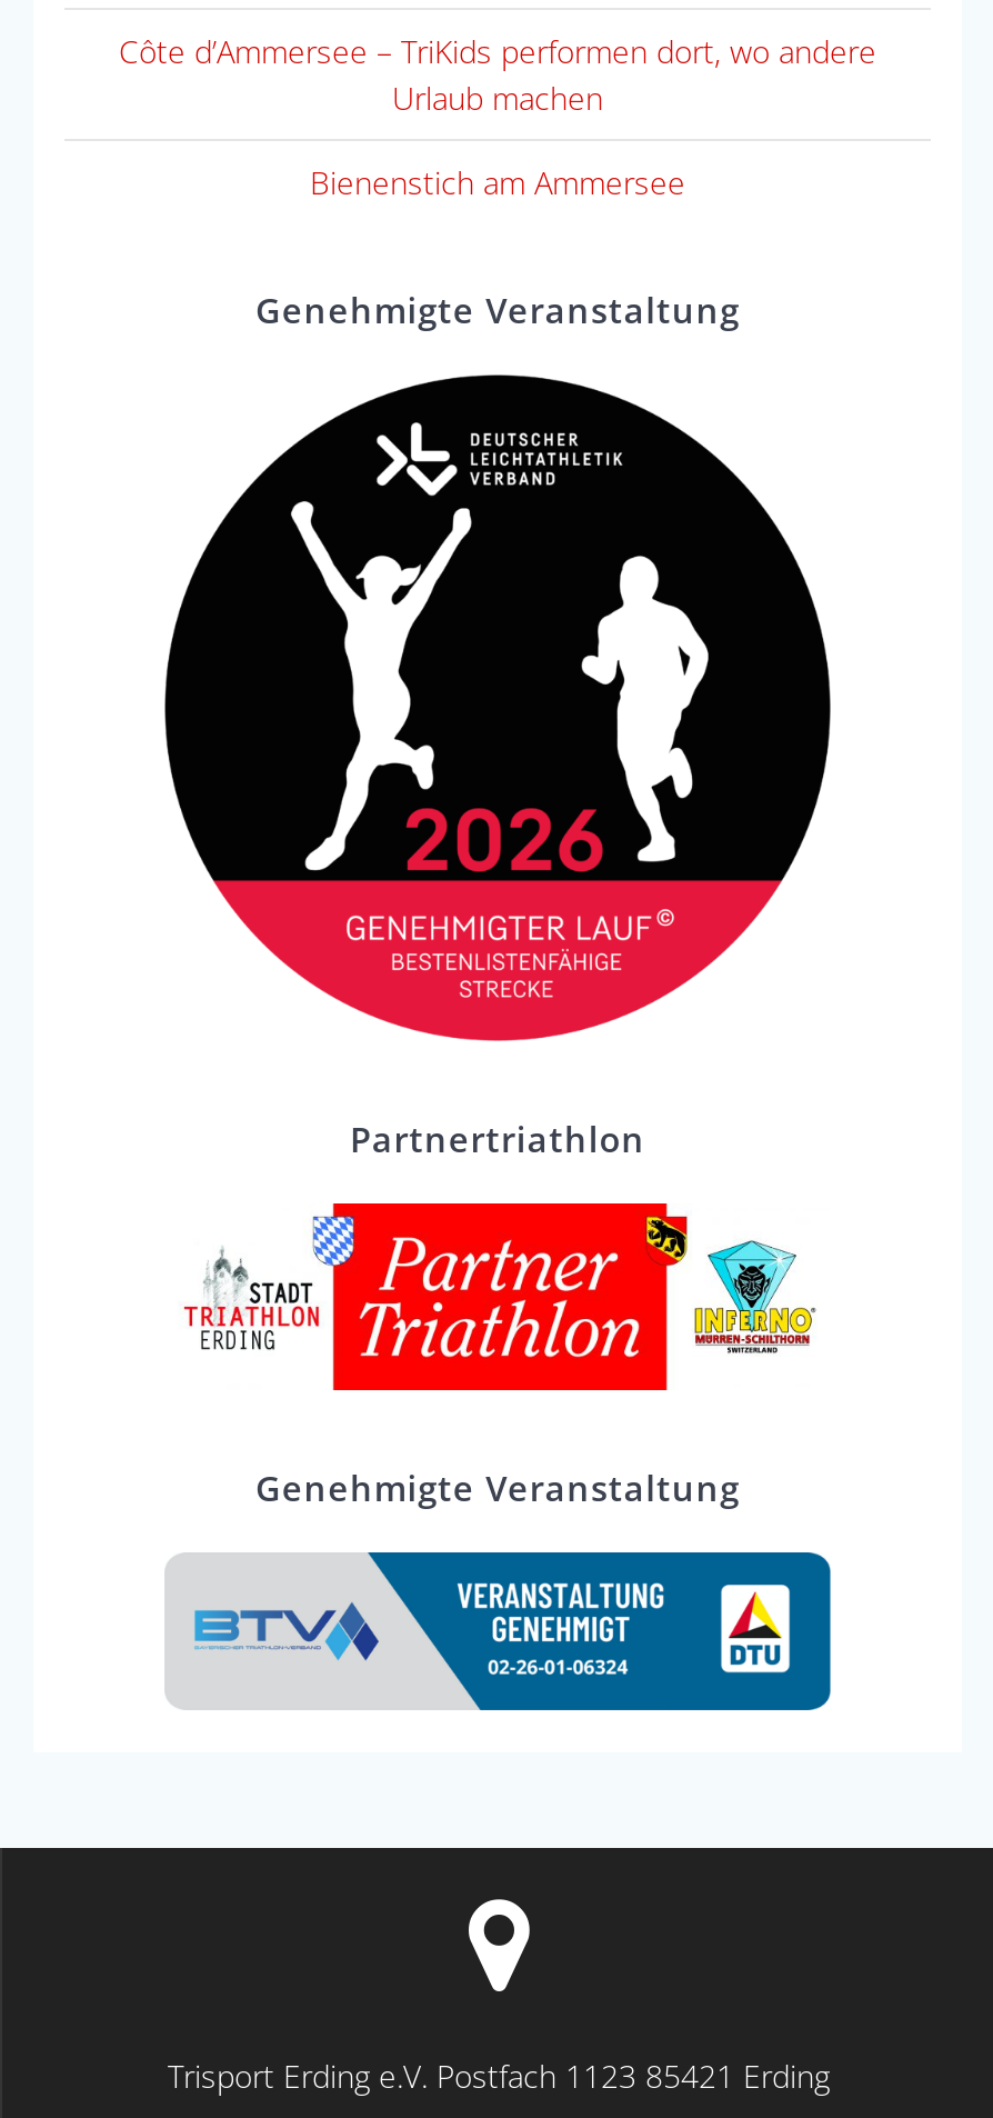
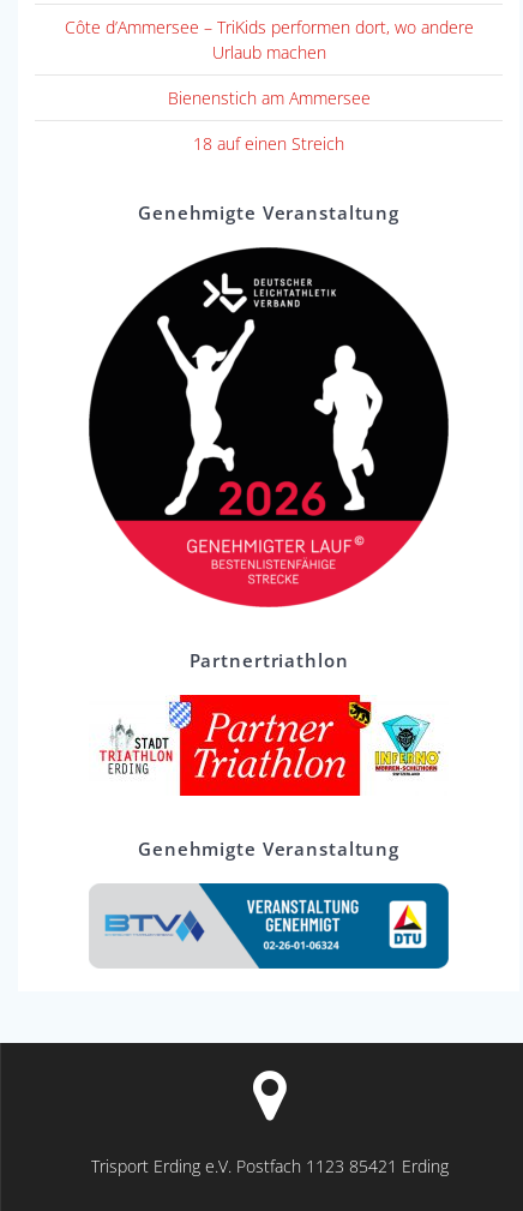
none -> [193,133,344,155] 18 auf einen Streich

